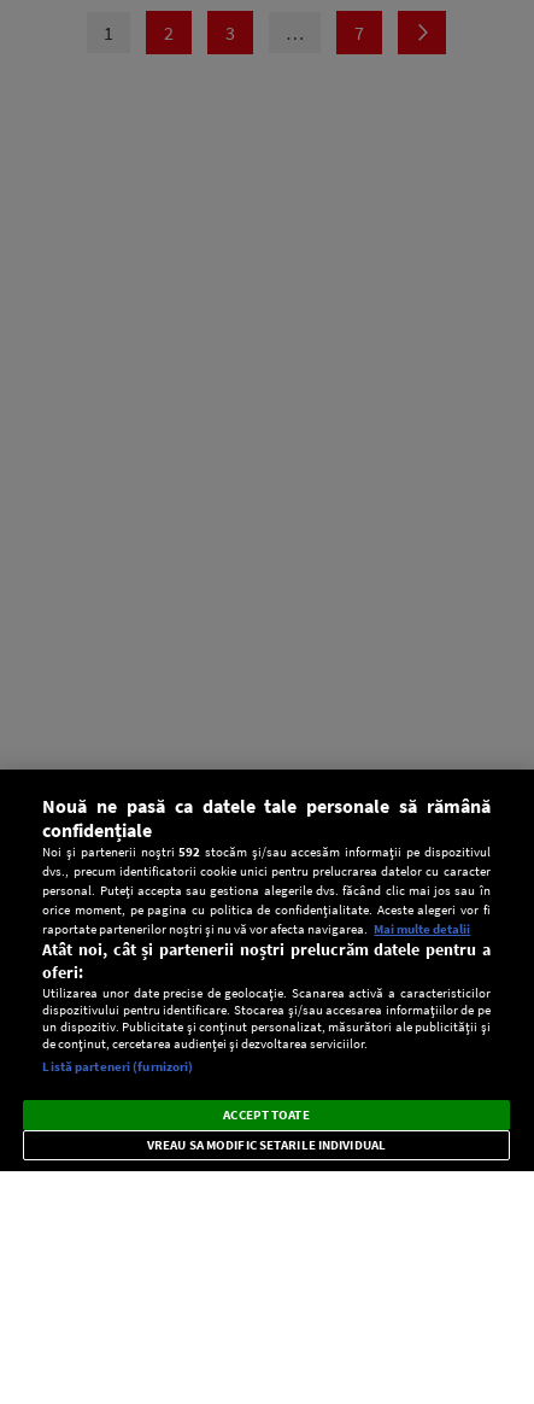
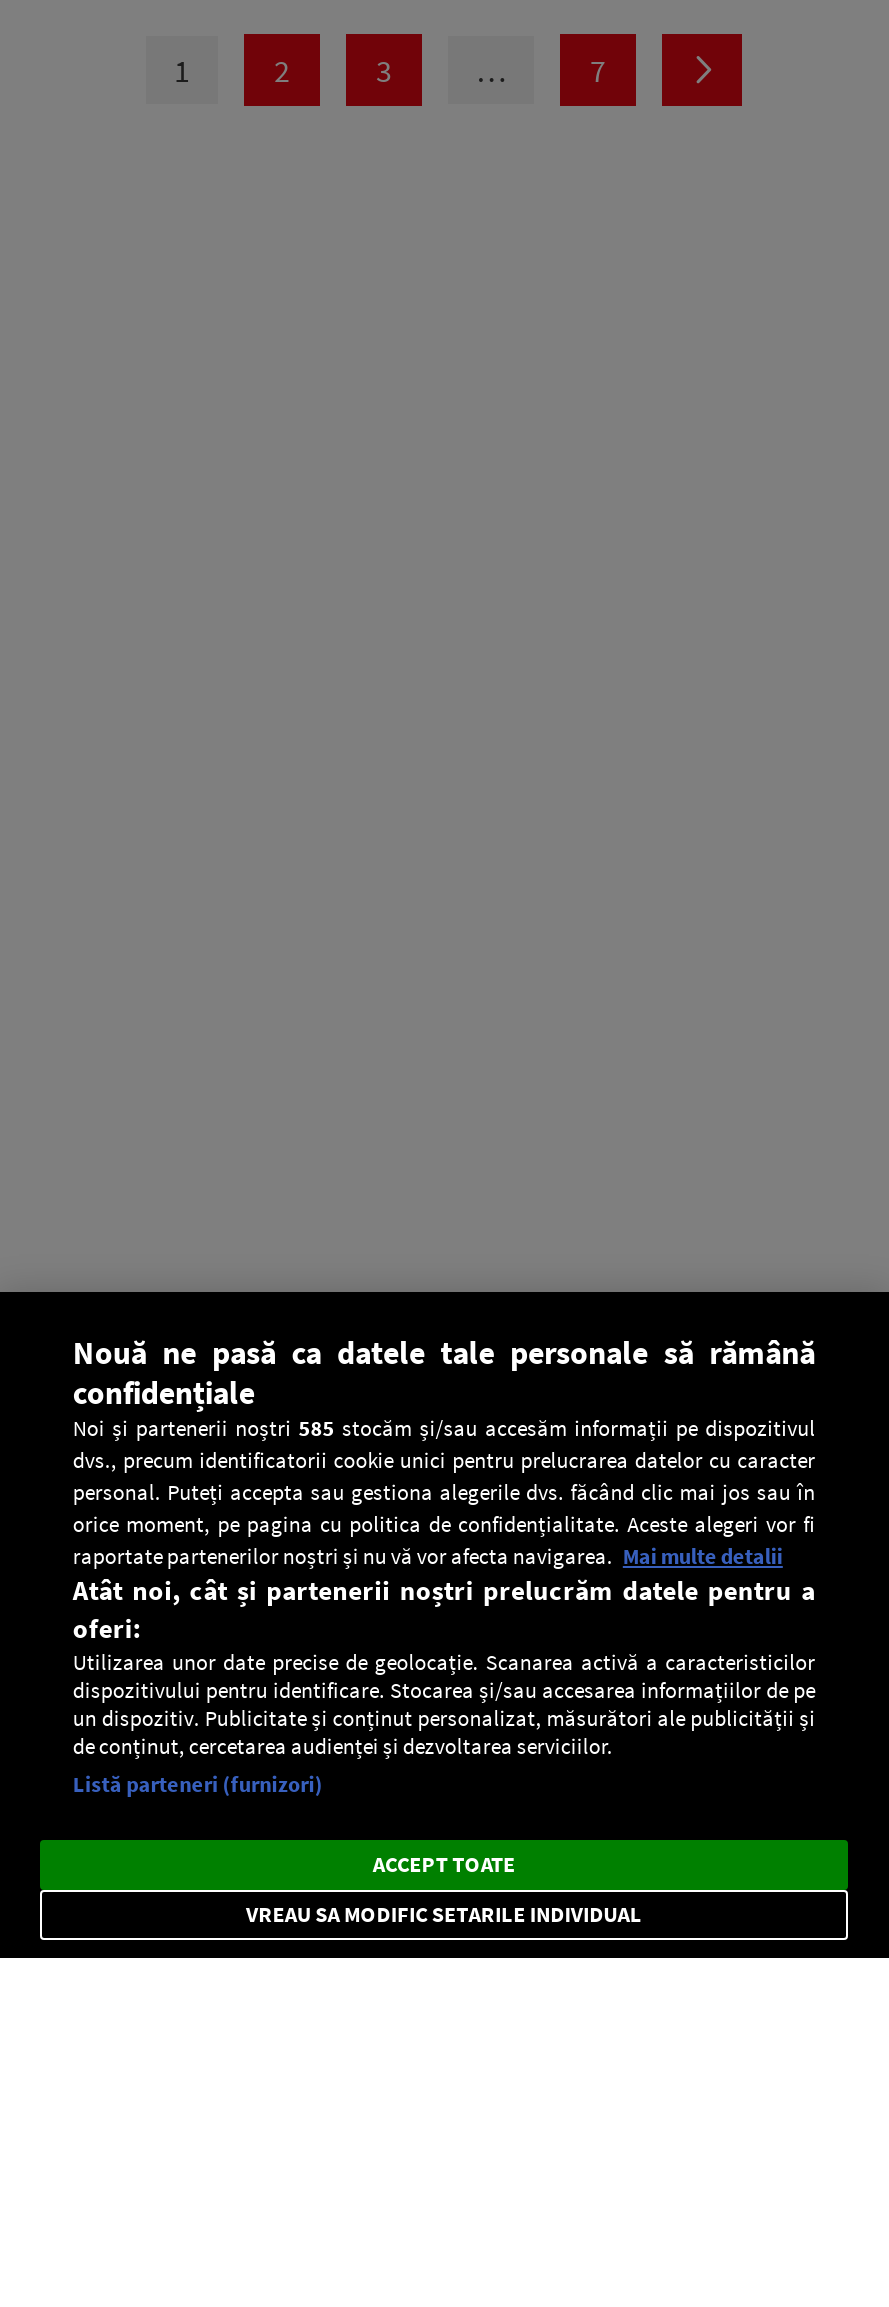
[43,843,490,860] Noi și partenerii noștri 592 stocăm și/sau accesăm informații pe dispozitivul -> [73,1414,815,1442] Noi și partenerii noștri 585 stocăm și/sau accesăm informații pe dispozitivul

